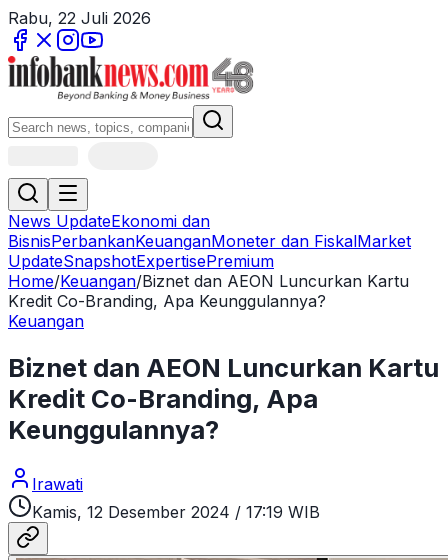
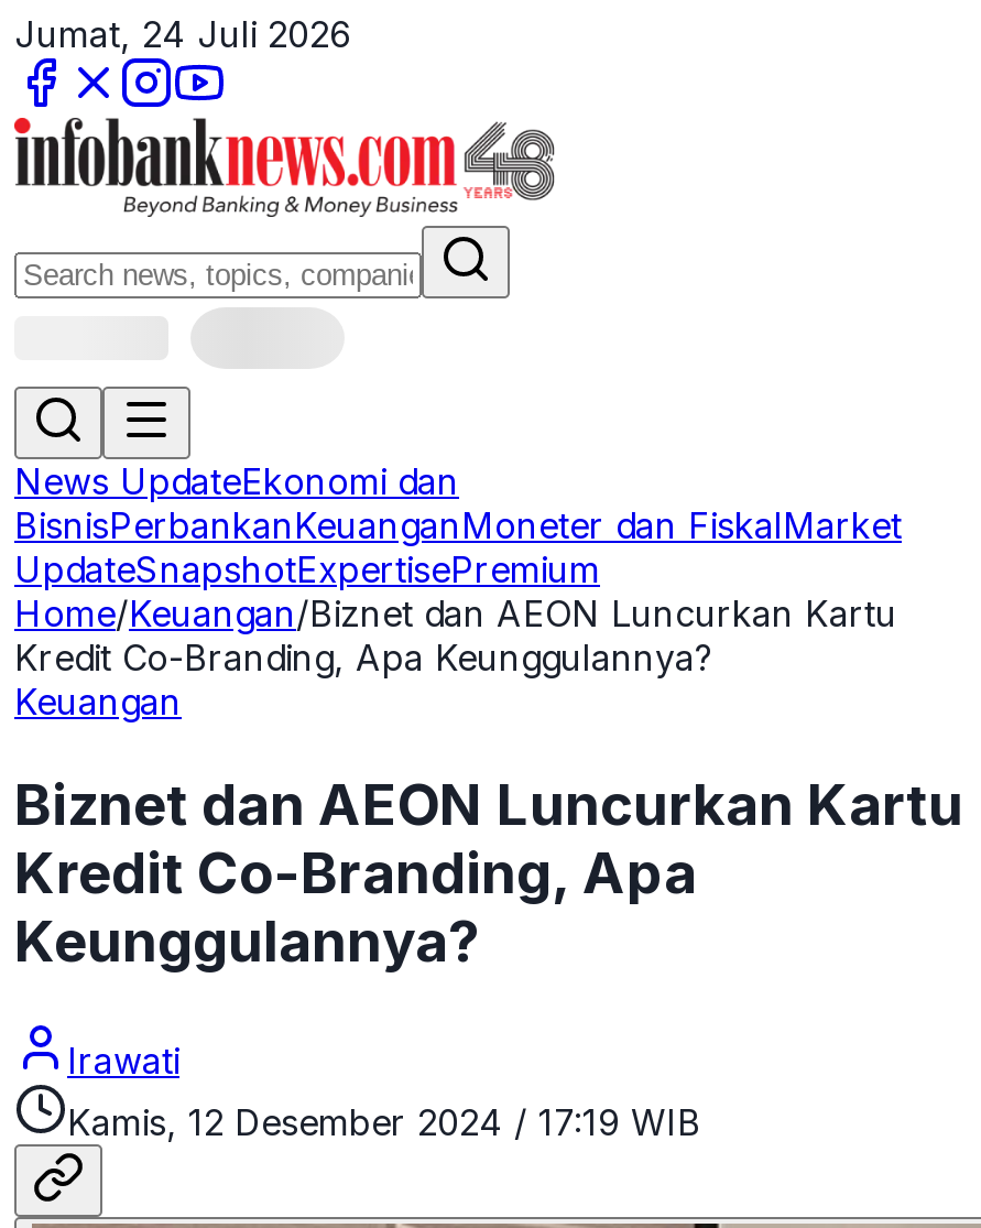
[8,8,151,28] Rabu, 22 Juli 2026 -> [14,12,351,56] Jumat, 24 Juli 2026

